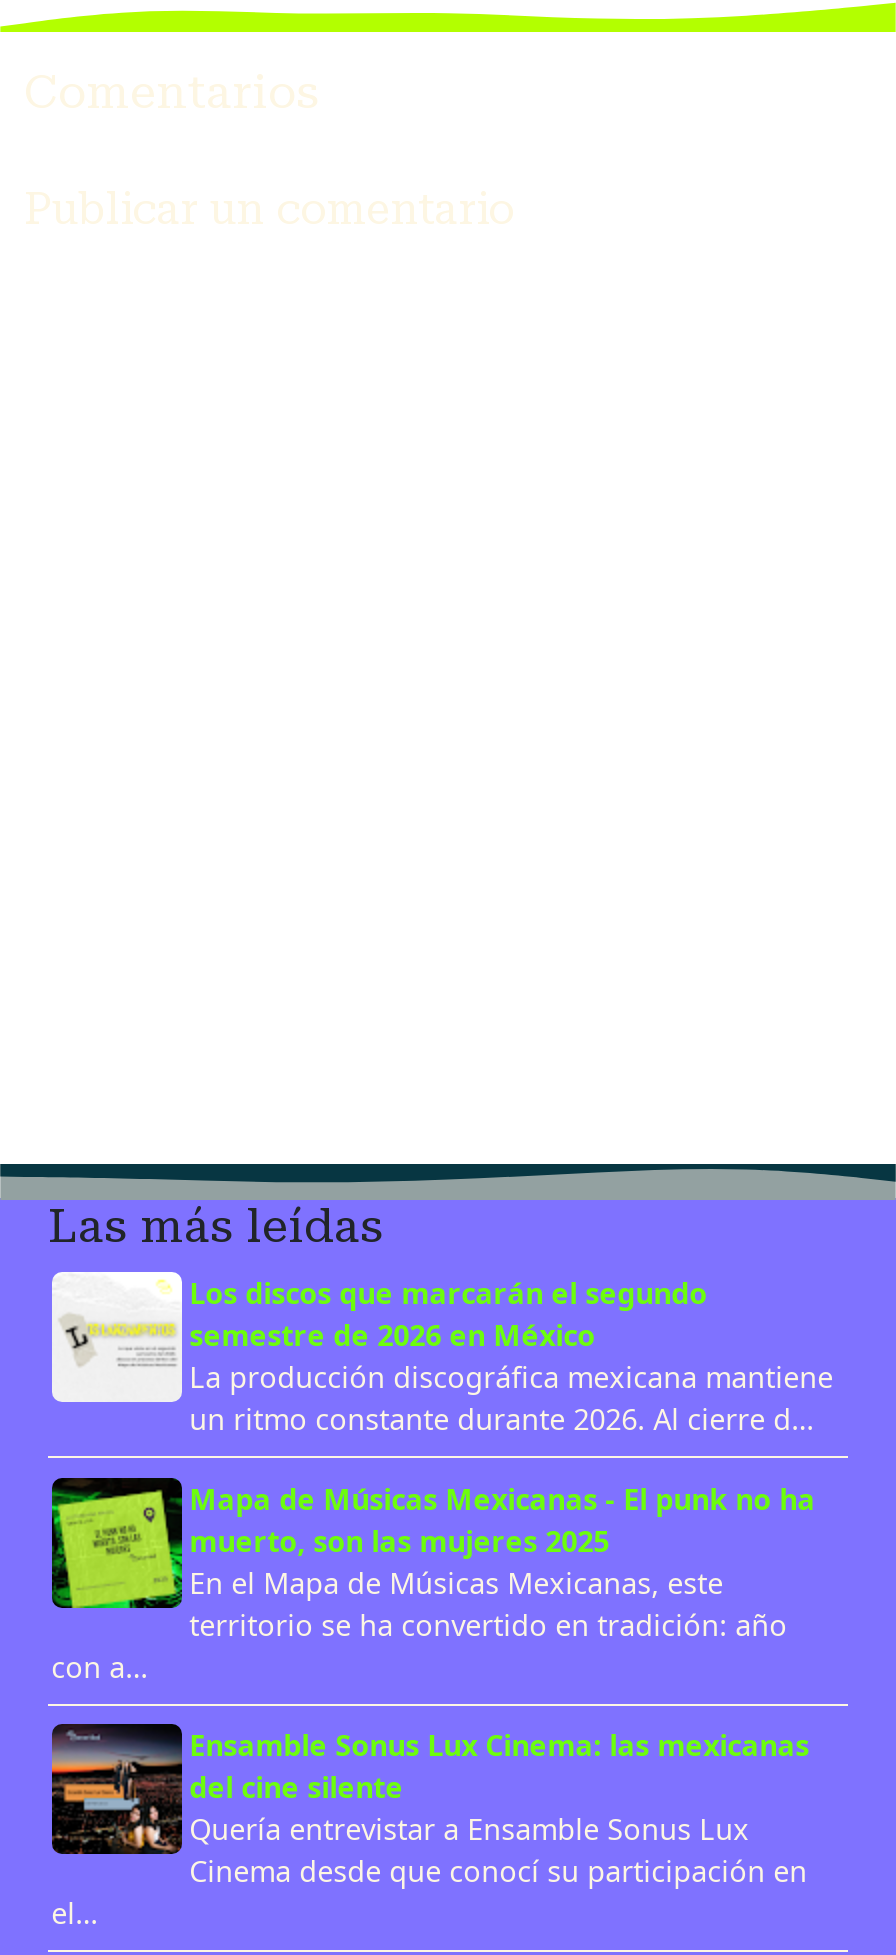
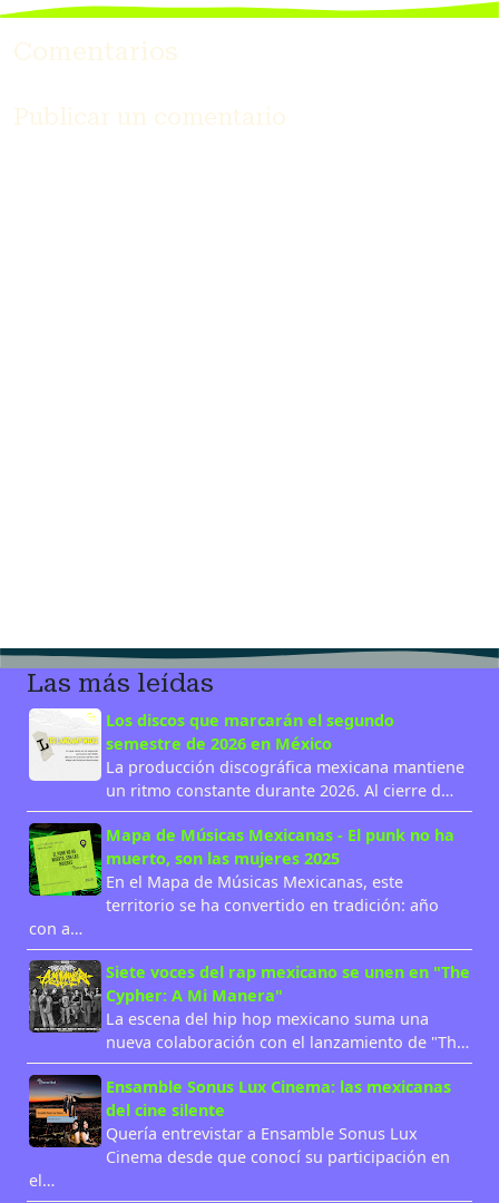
none -> [28,960,470,1053] [image] | Siete voces del rap mexicano se unen en "The | Cypher: A Mi Manera" | La escena del hip hop mexicano suma una | nueva colaboración con el lanzamiento de "Th…

